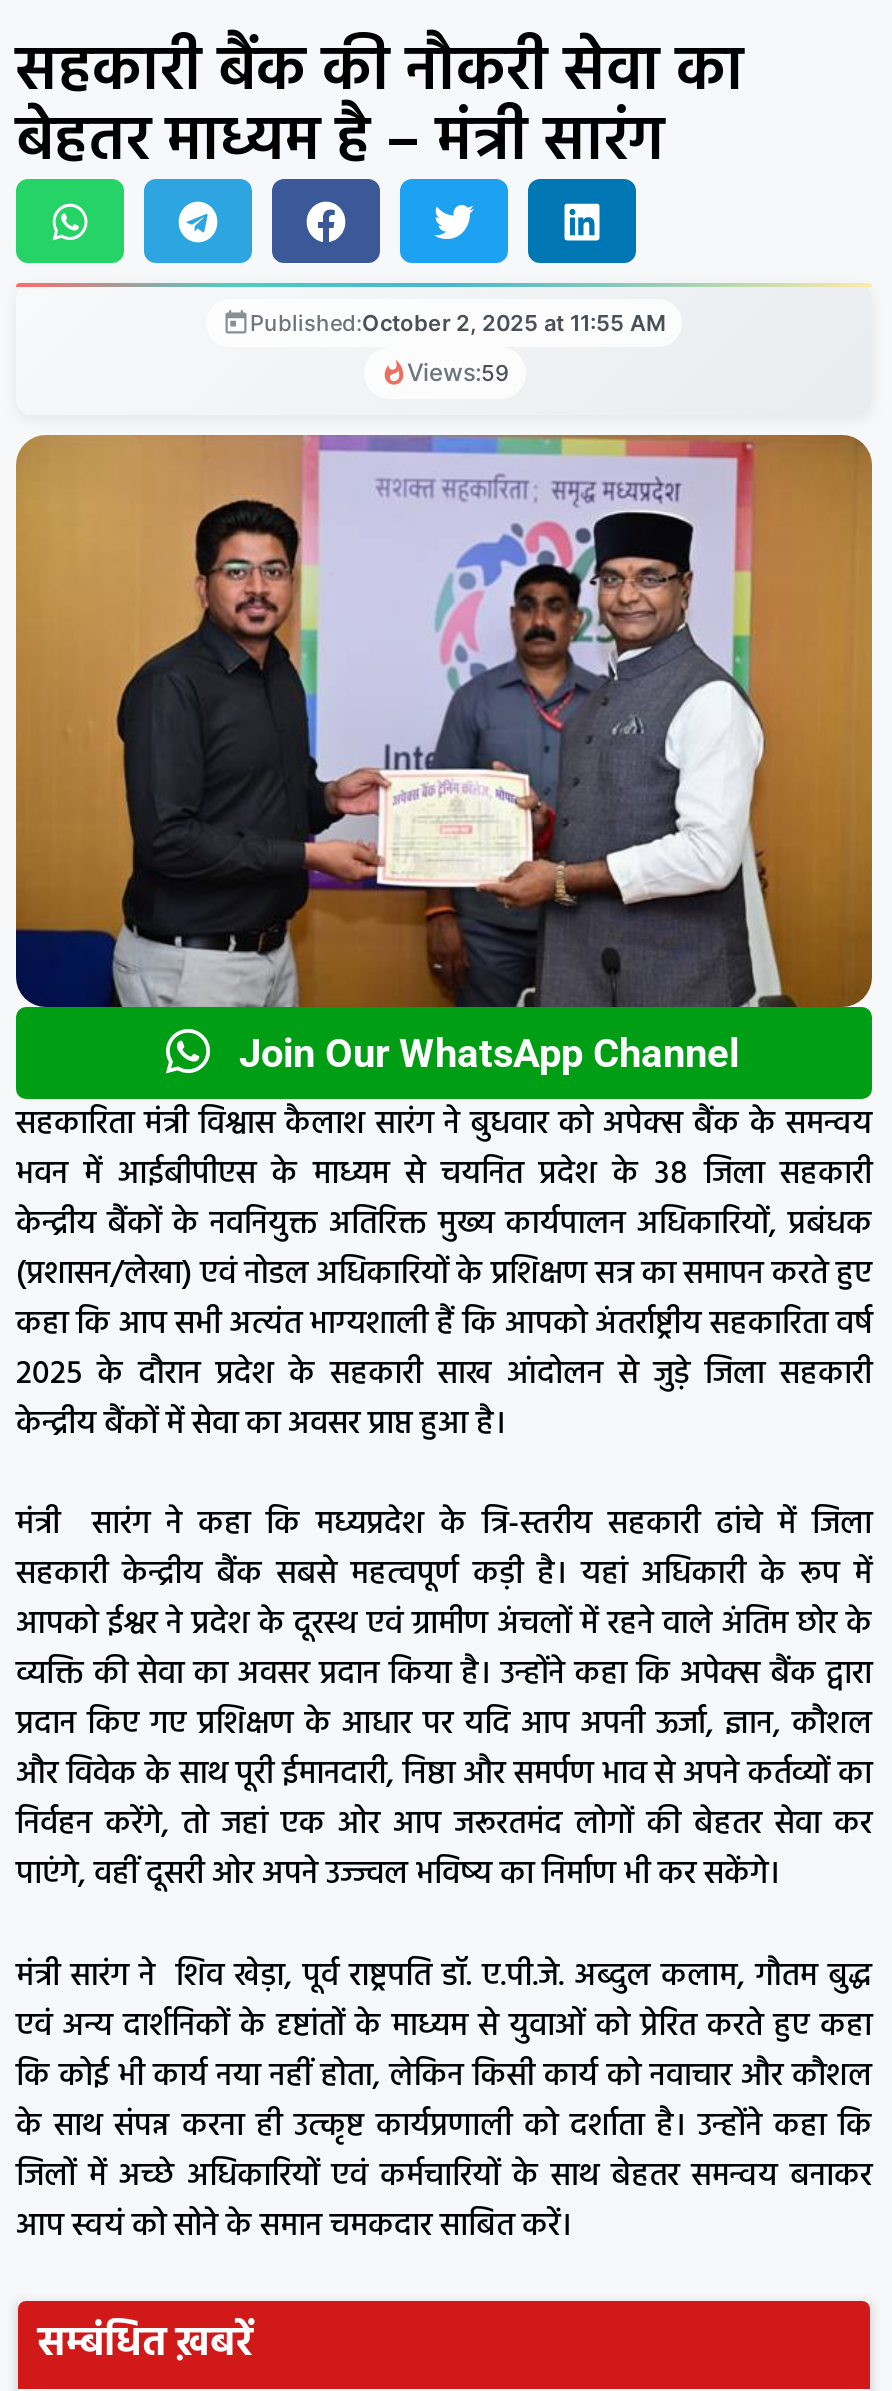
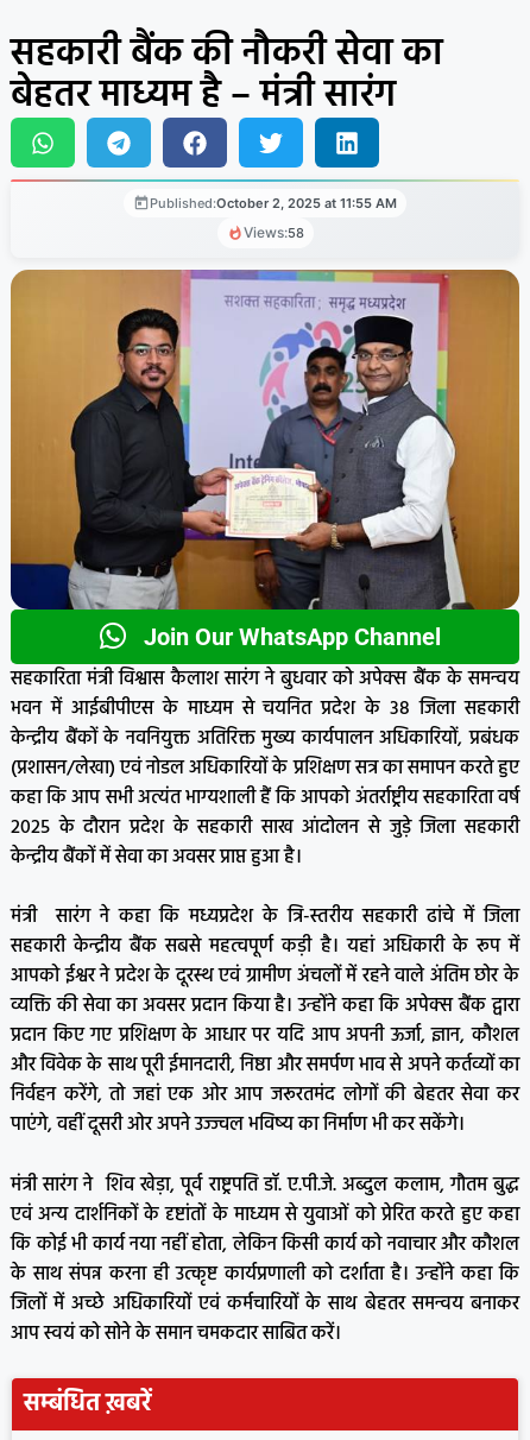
[407,358,509,388] Views:59 -> [243,224,304,242] Views:58

